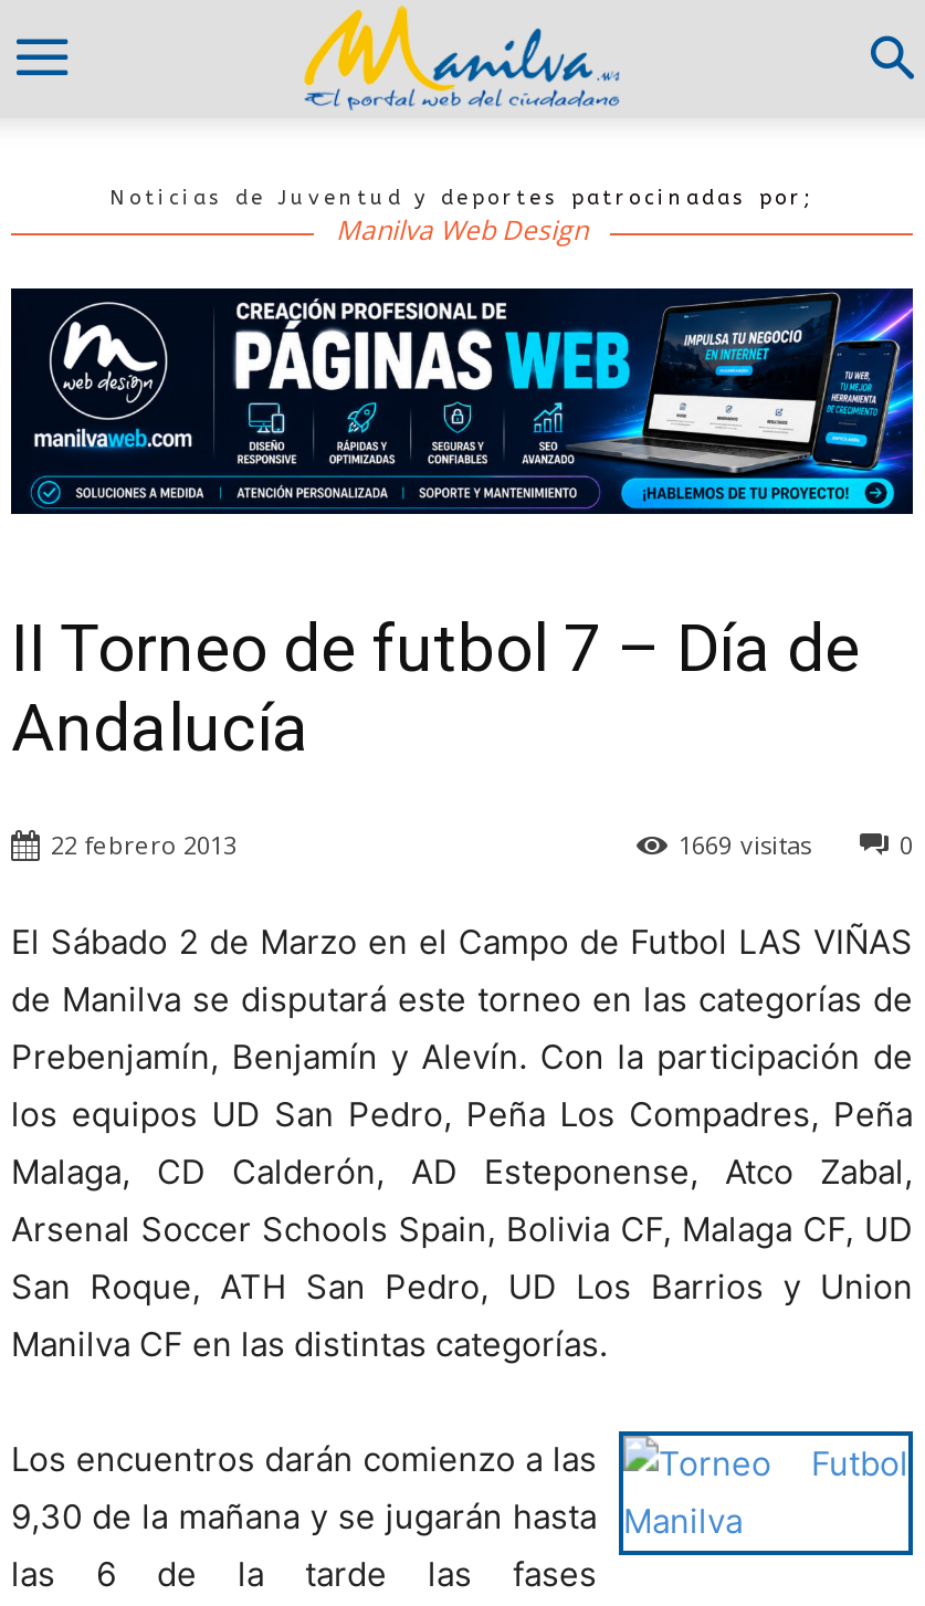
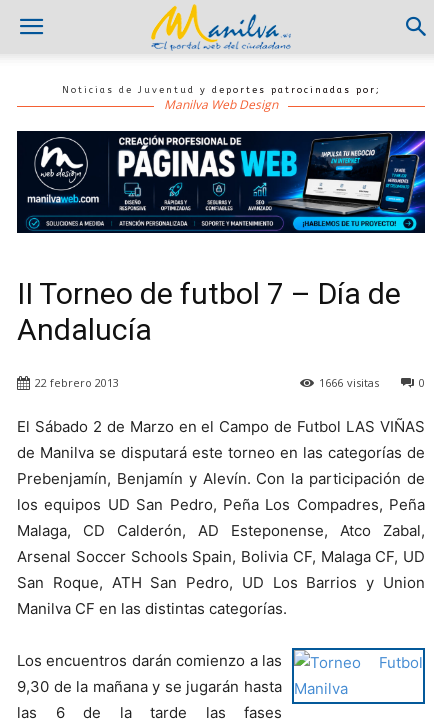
[679,828,811,861] 1669 visitas -> [319,375,379,390] 1666 visitas

